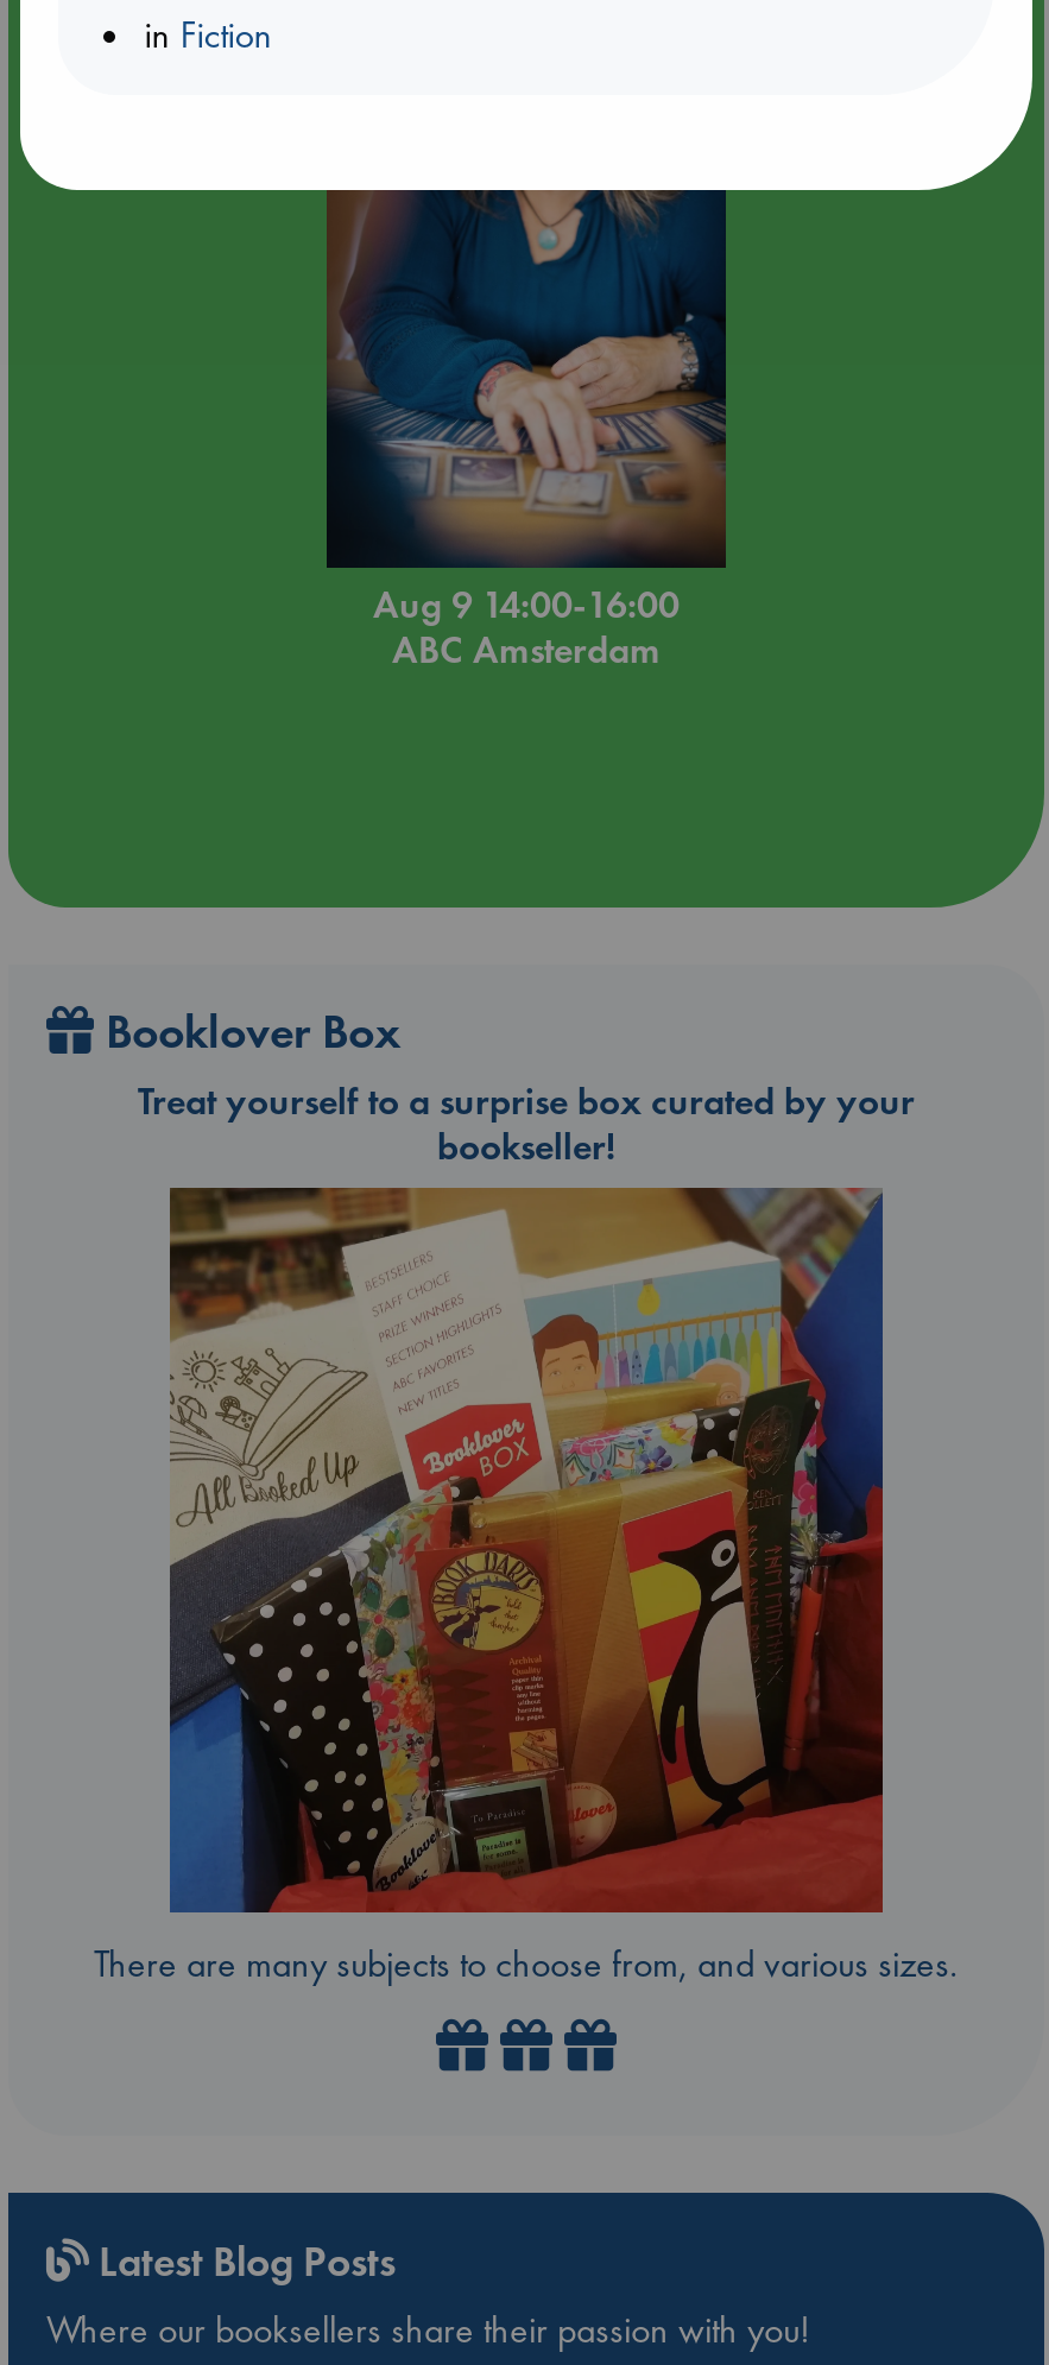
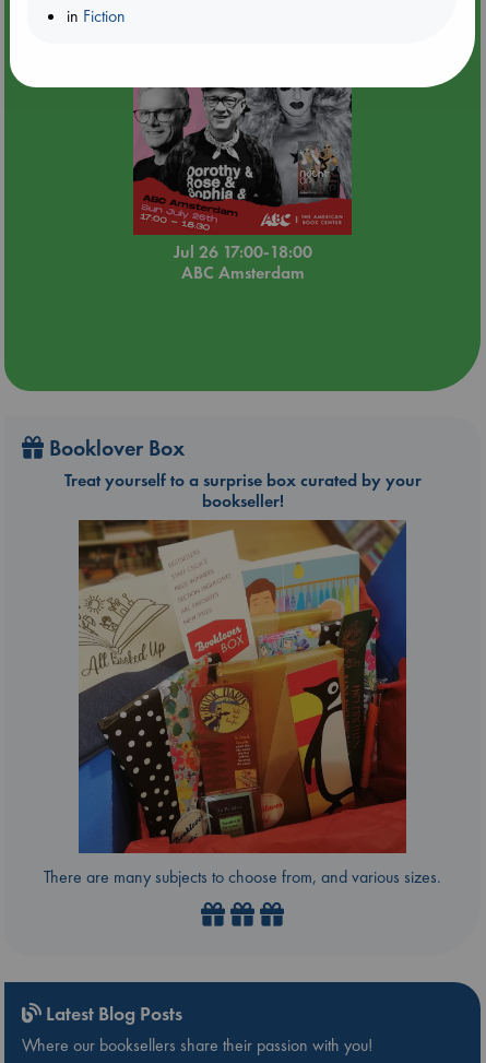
[291,188,762,630] [image] | Aug 9 14:00-16:00 -> [132,86,352,263] [image] | Jul 26 17:00-18:00

